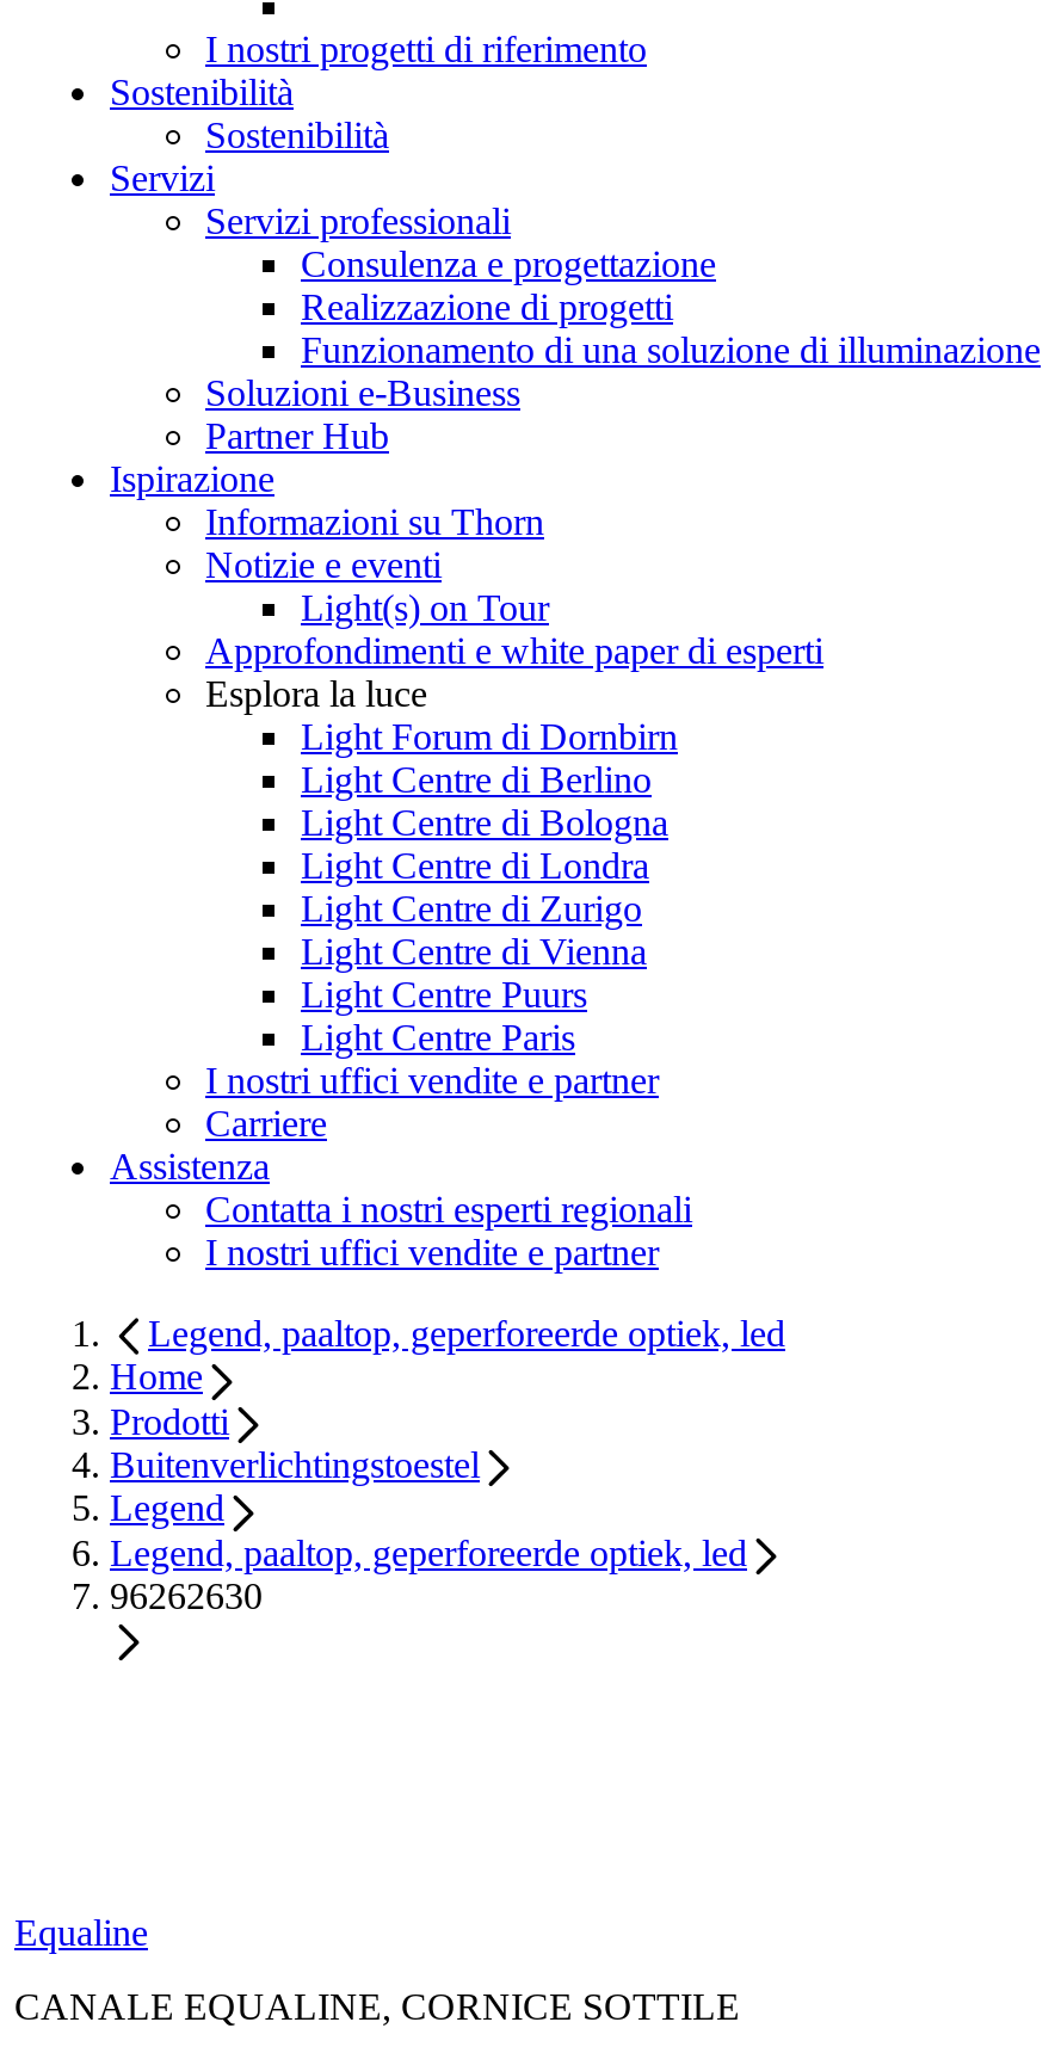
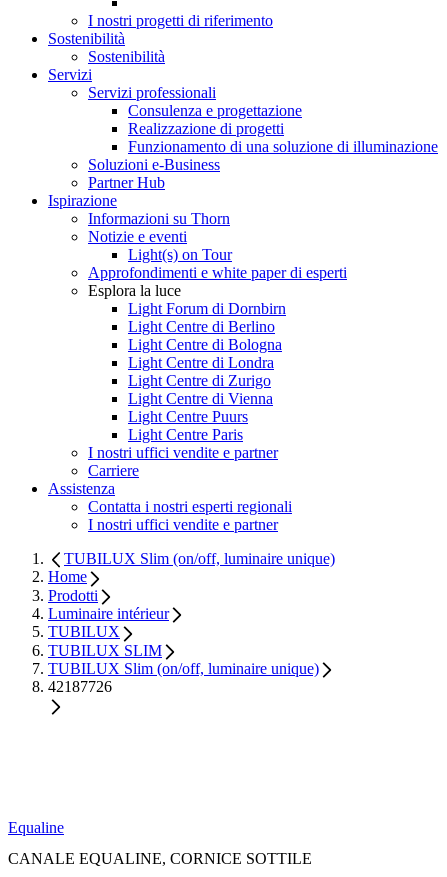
[148,1313,785,1354] Legend, paaltop, geperforeerde optiek, led -> [64,550,335,567] TUBILUX Slim (on/off, luminaire unique)
[110,1444,747,1616] Buitenverlichtingstoestel | Legend | Legend, paaltop, geperforeerde optiek, led | 96262630 -> [48,605,319,695] Luminaire intérieur | TUBILUX | TUBILUX SLIM | TUBILUX Slim (on/off, luminaire unique) | 42187726

